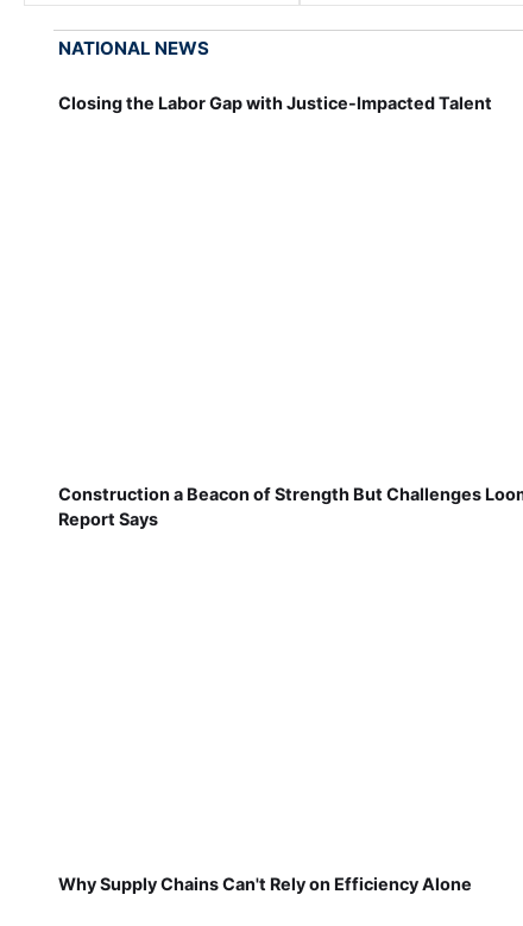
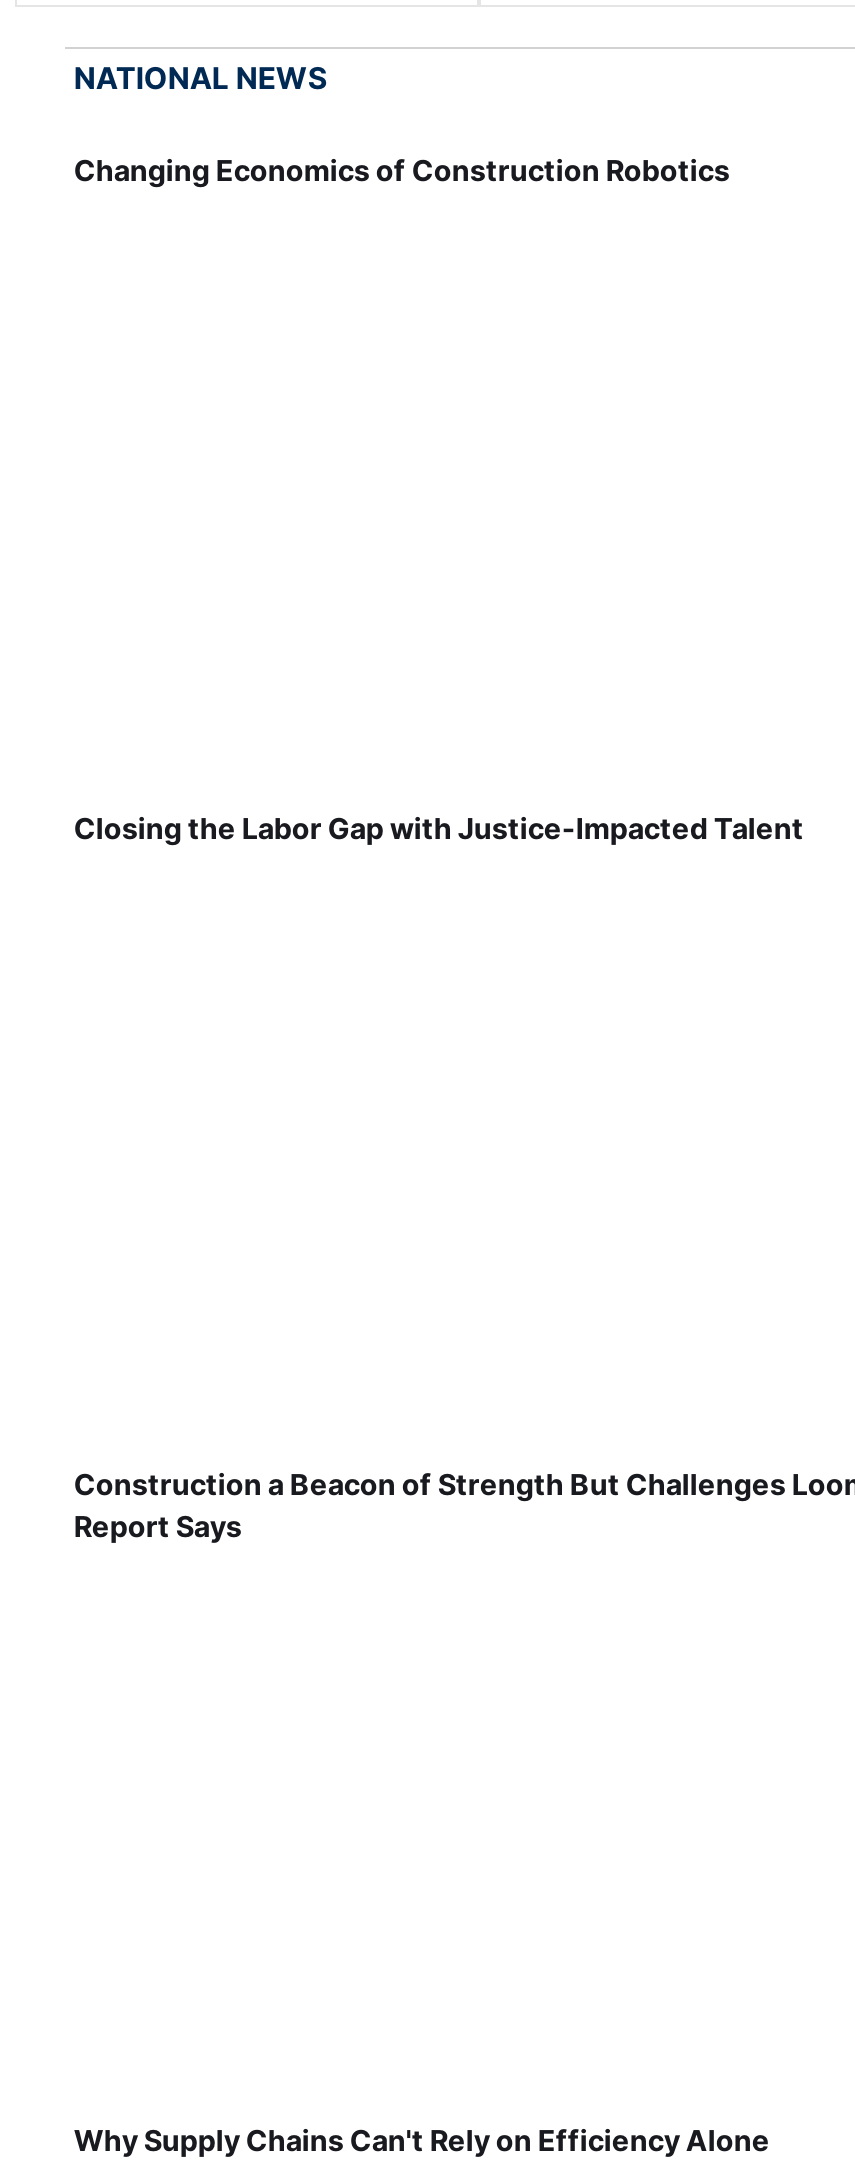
none -> [74,154,730,188] Changing Economics of Construction Robotics

